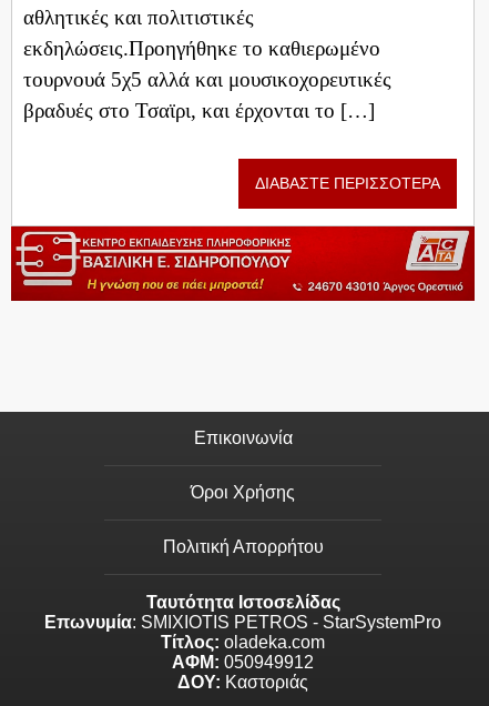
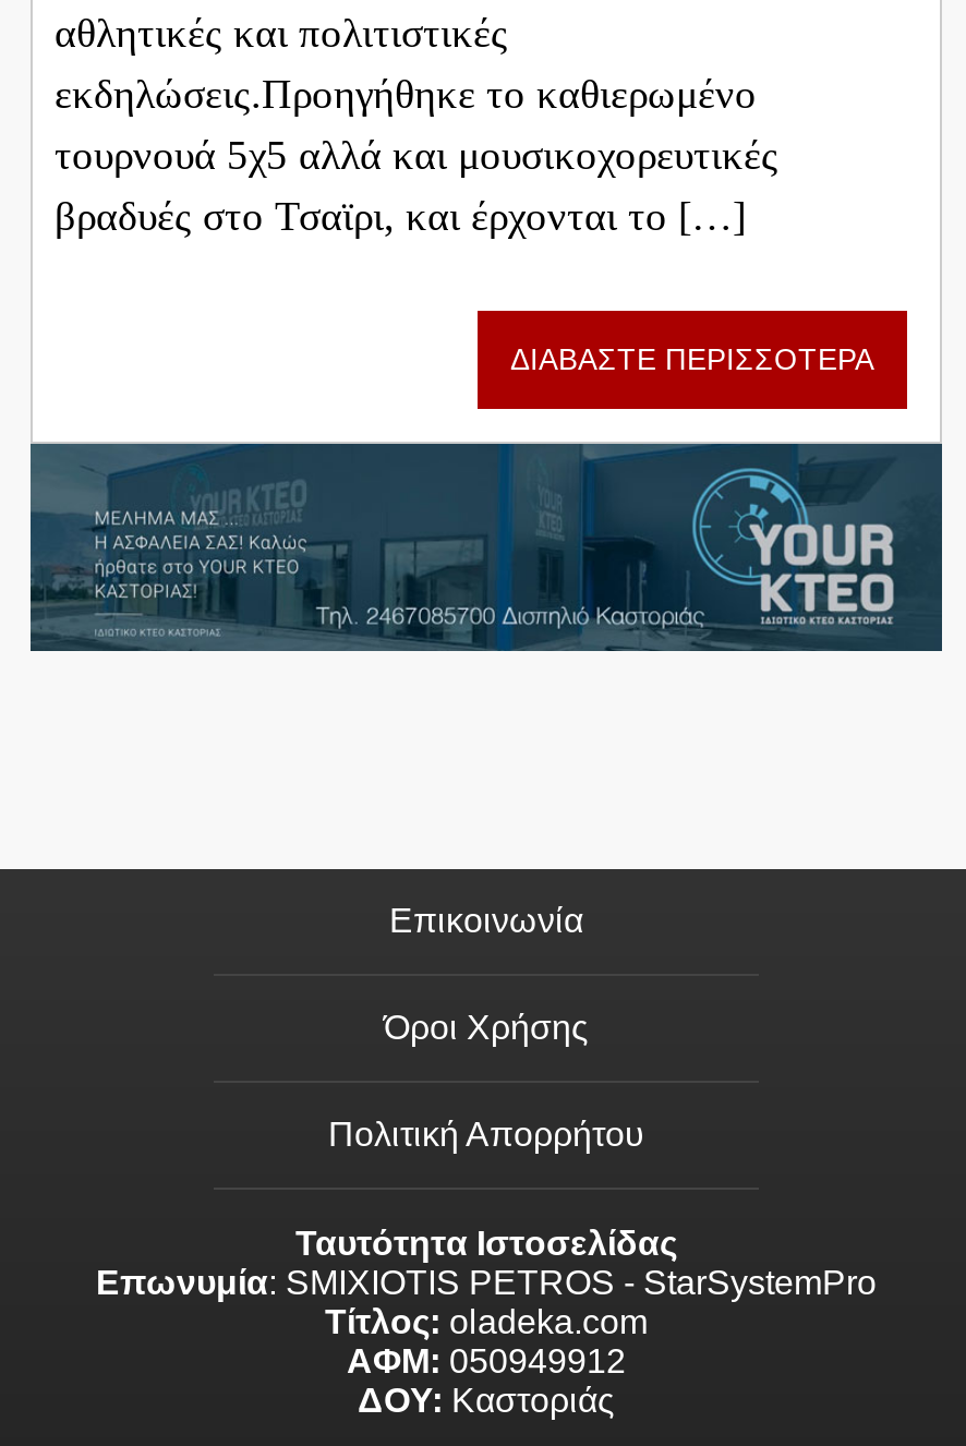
[10,225,476,302] [image] -> [28,441,944,652] [image]

